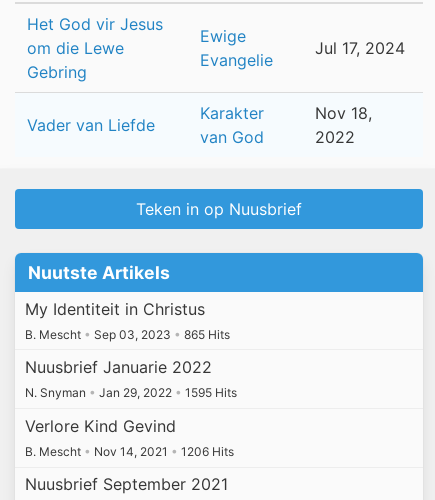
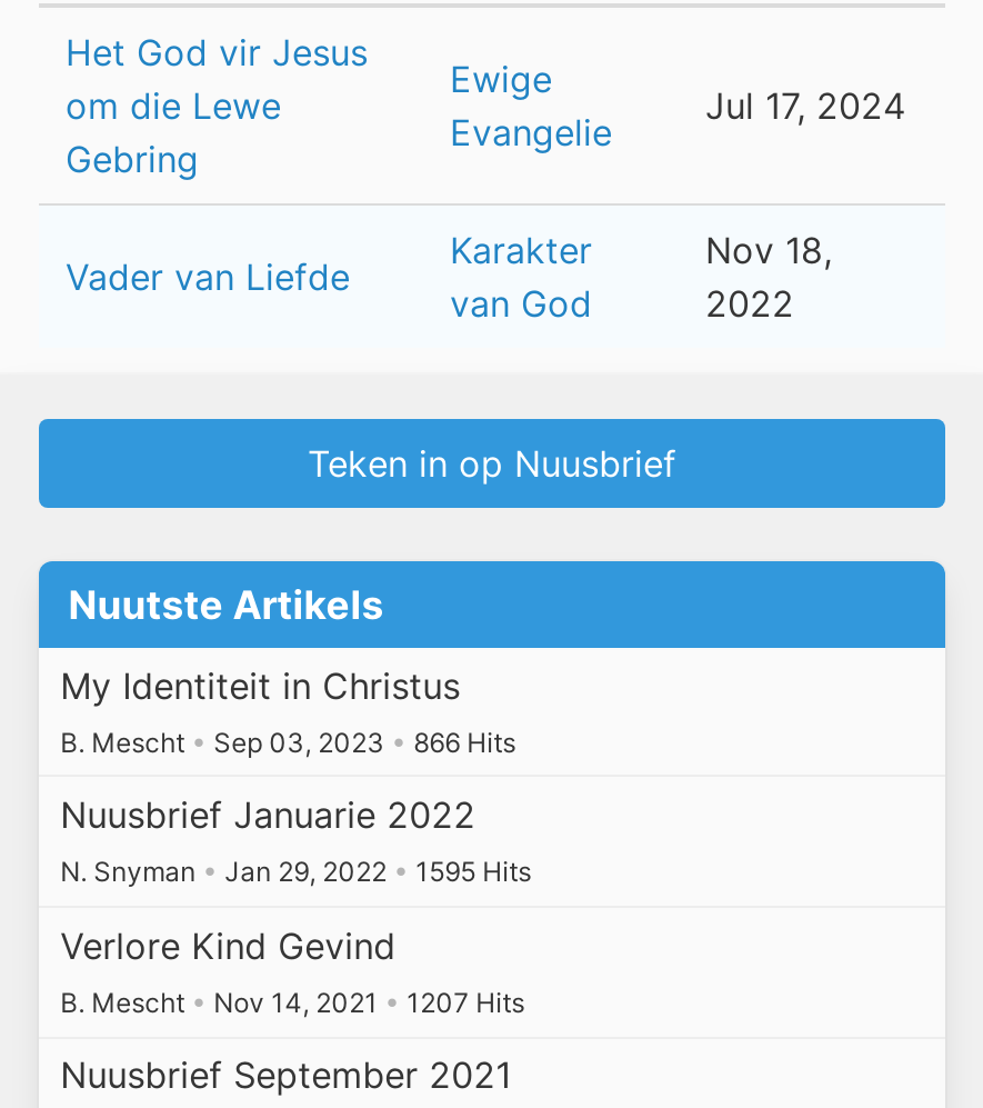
[25,327,230,342] B. Mescht • Sep 03, 2023 • 865 Hits -> [60,725,516,758] B. Mescht • Sep 03, 2023 • 866 Hits
[25,444,234,459] B. Mescht • Nov 14, 2021 • 1206 Hits -> [60,985,524,1019] B. Mescht • Nov 14, 2021 • 1207 Hits

